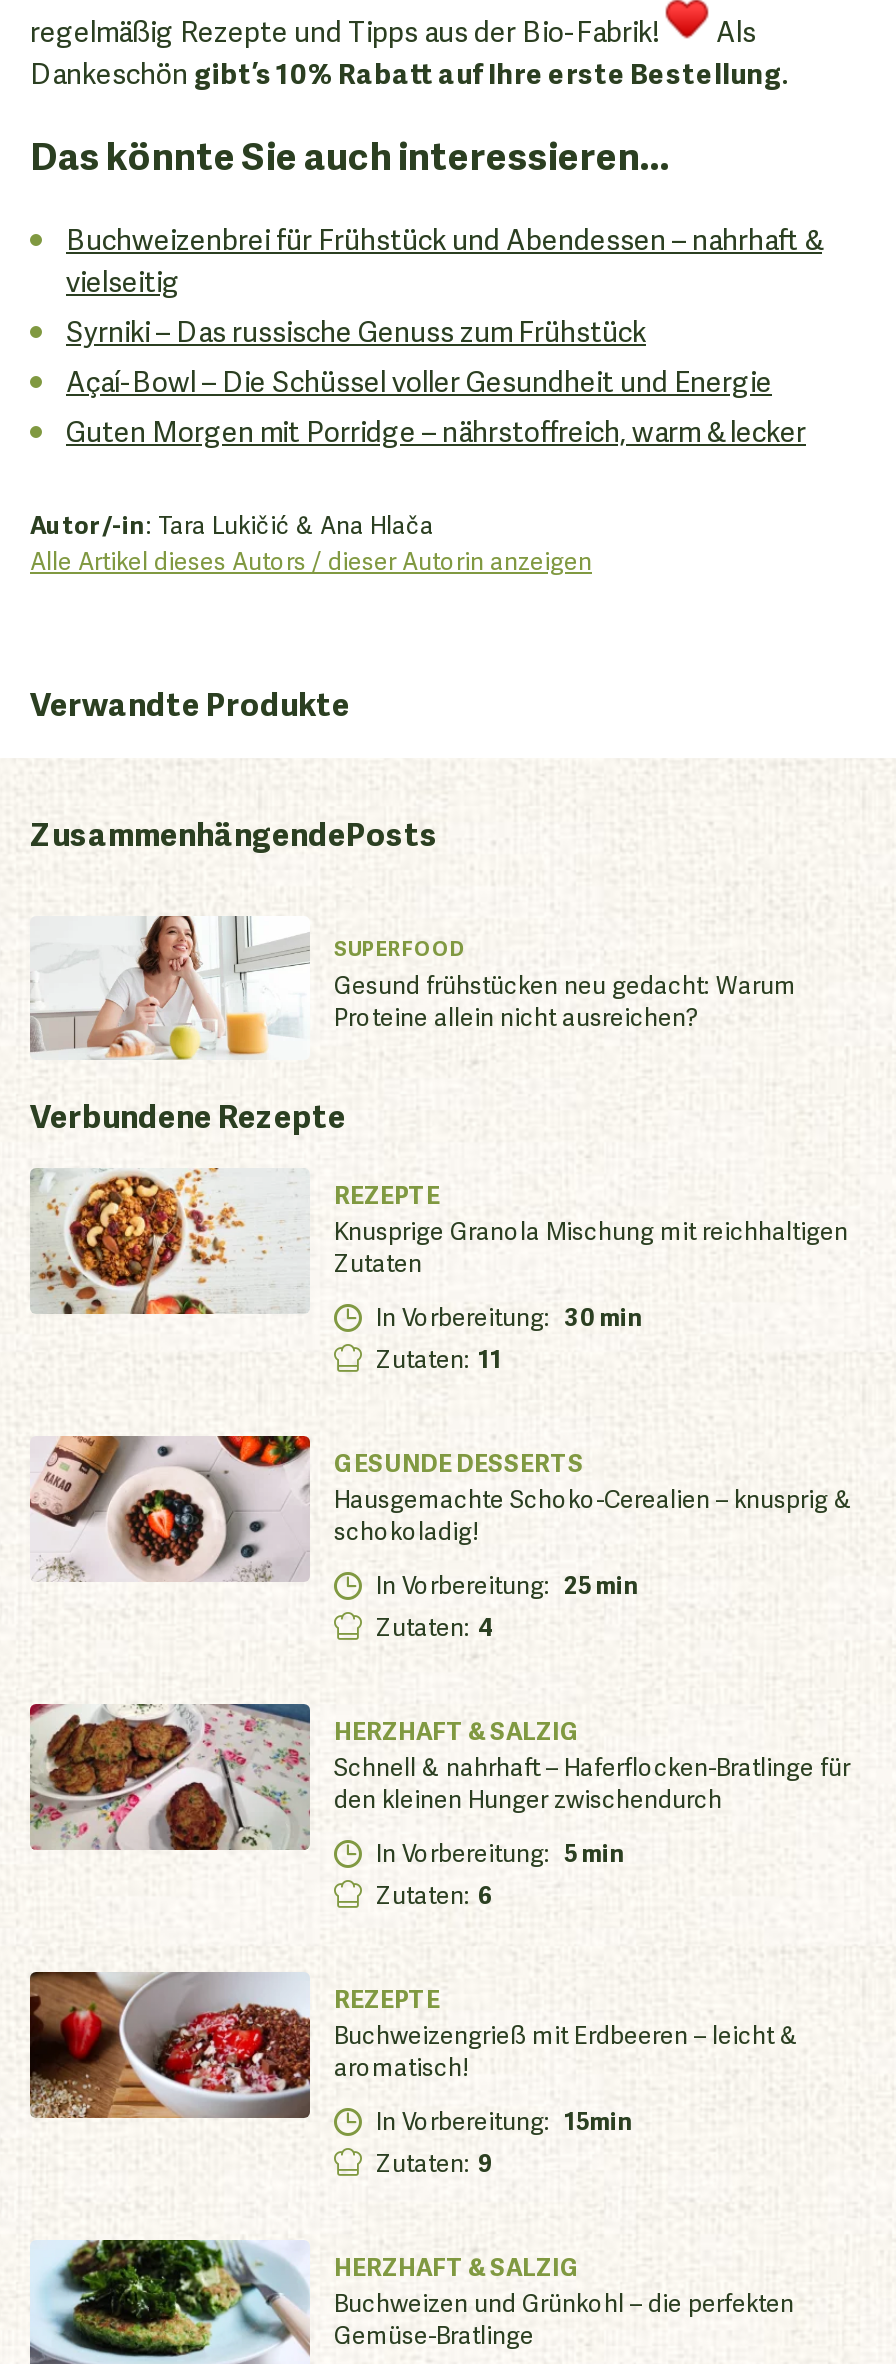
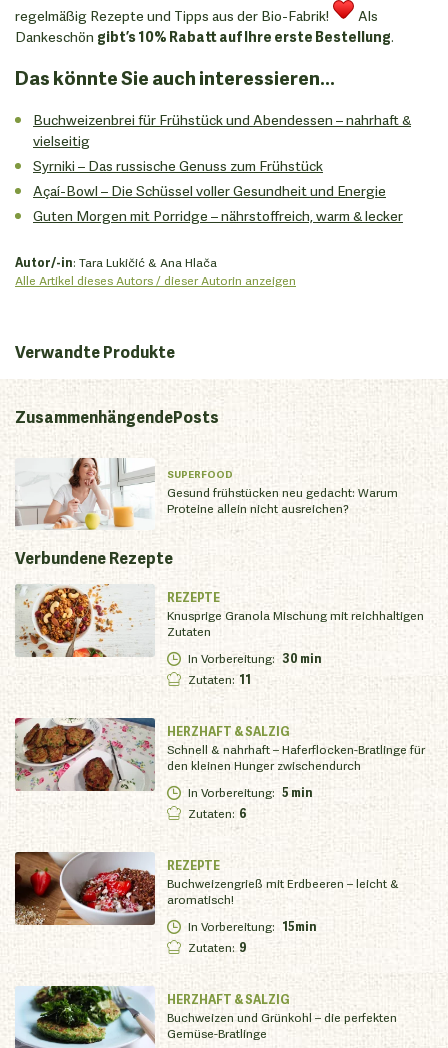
[30,1434,852,1642] [image] | GESUNDE DESSERTS | Hausgemachte Schoko-Cerealien – knusprig & | schokoladig! | In Vorbereitung: 25 min | Zutaten: 4 -> none

